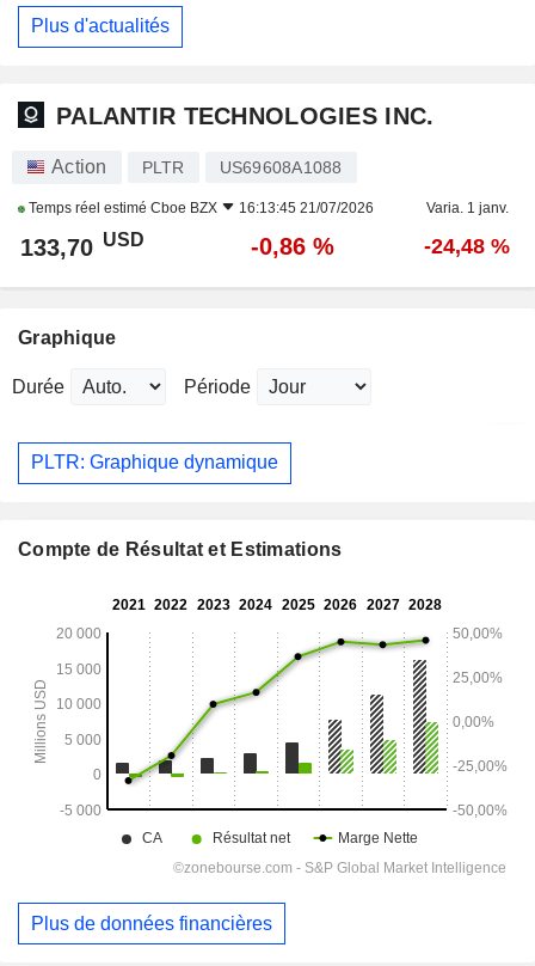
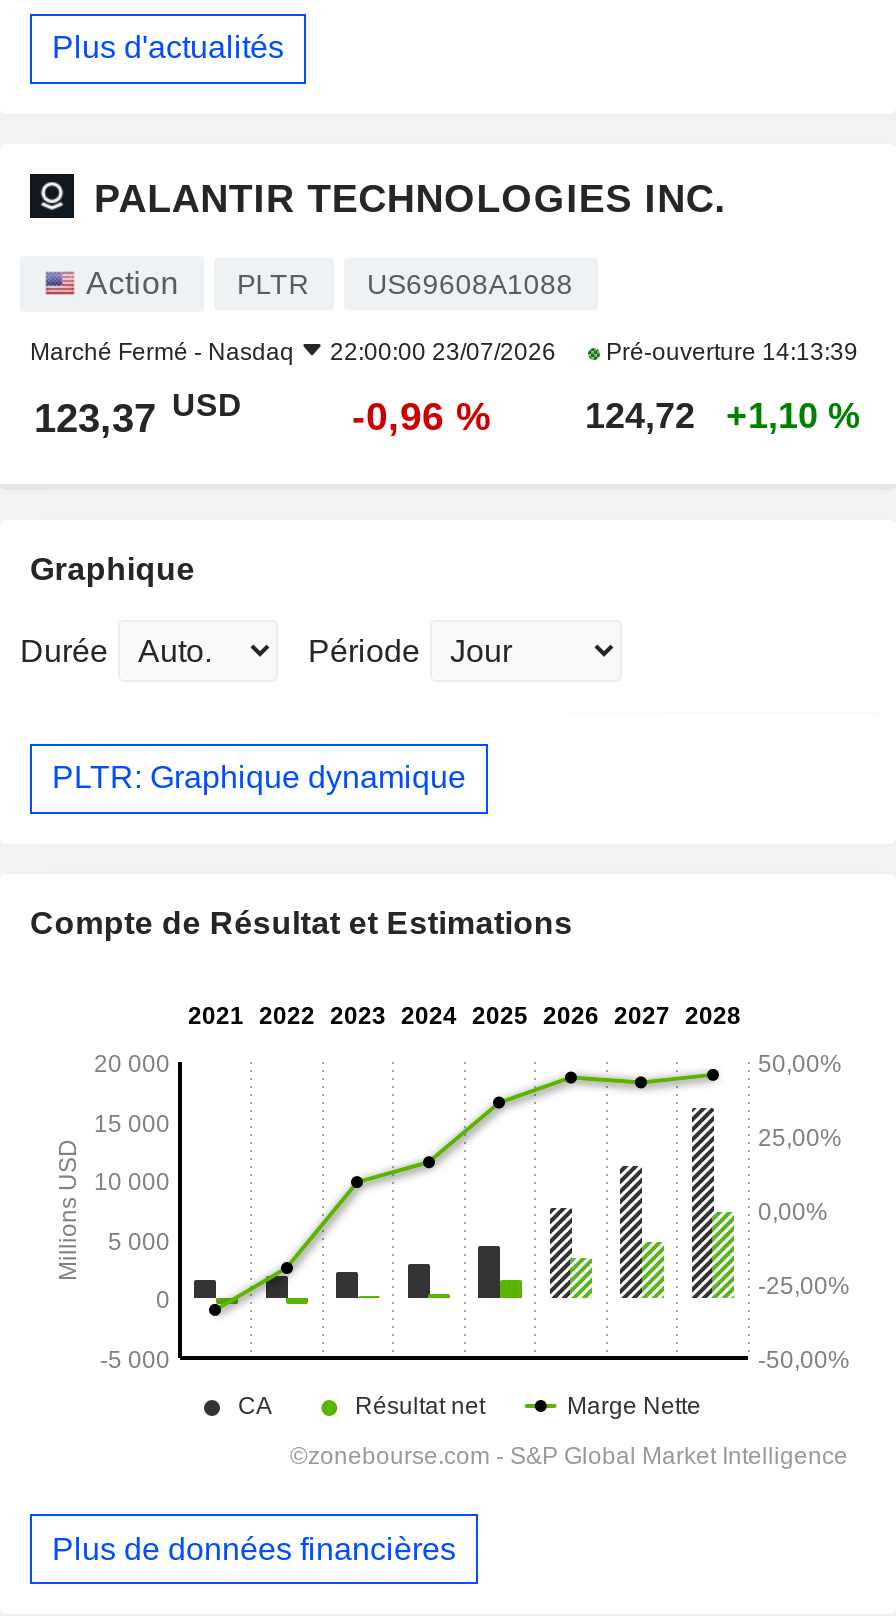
[25,199,508,216] Temps réel estimé Cboe BZX | 16:13:45 21/07/2026 | Varia. 1 janv. -> [30,338,858,366] Marché Fermé - Nasdaq | 22:00:00 23/07/2026 | Pré-ouverture 14:13:39
[20,230,510,260] 133,70 USD | -0,86 % | -24,48 % -> [34,389,860,440] 123,37 USD | -0,96 % | 124,72 | +1,10 %

